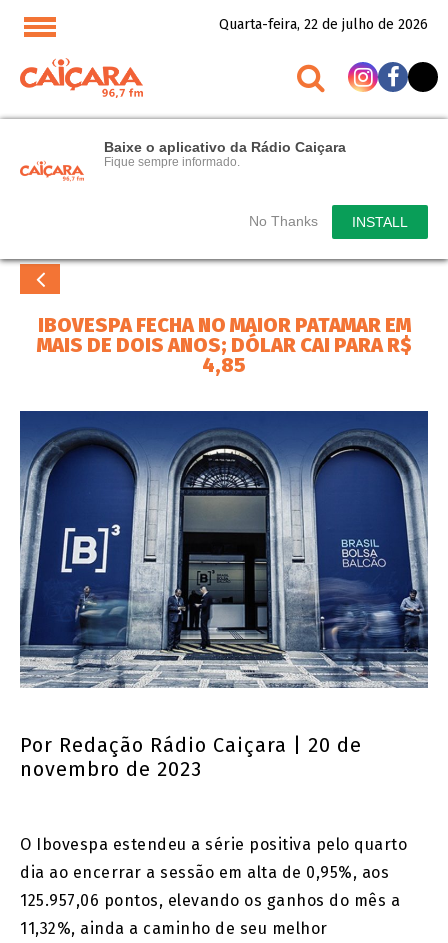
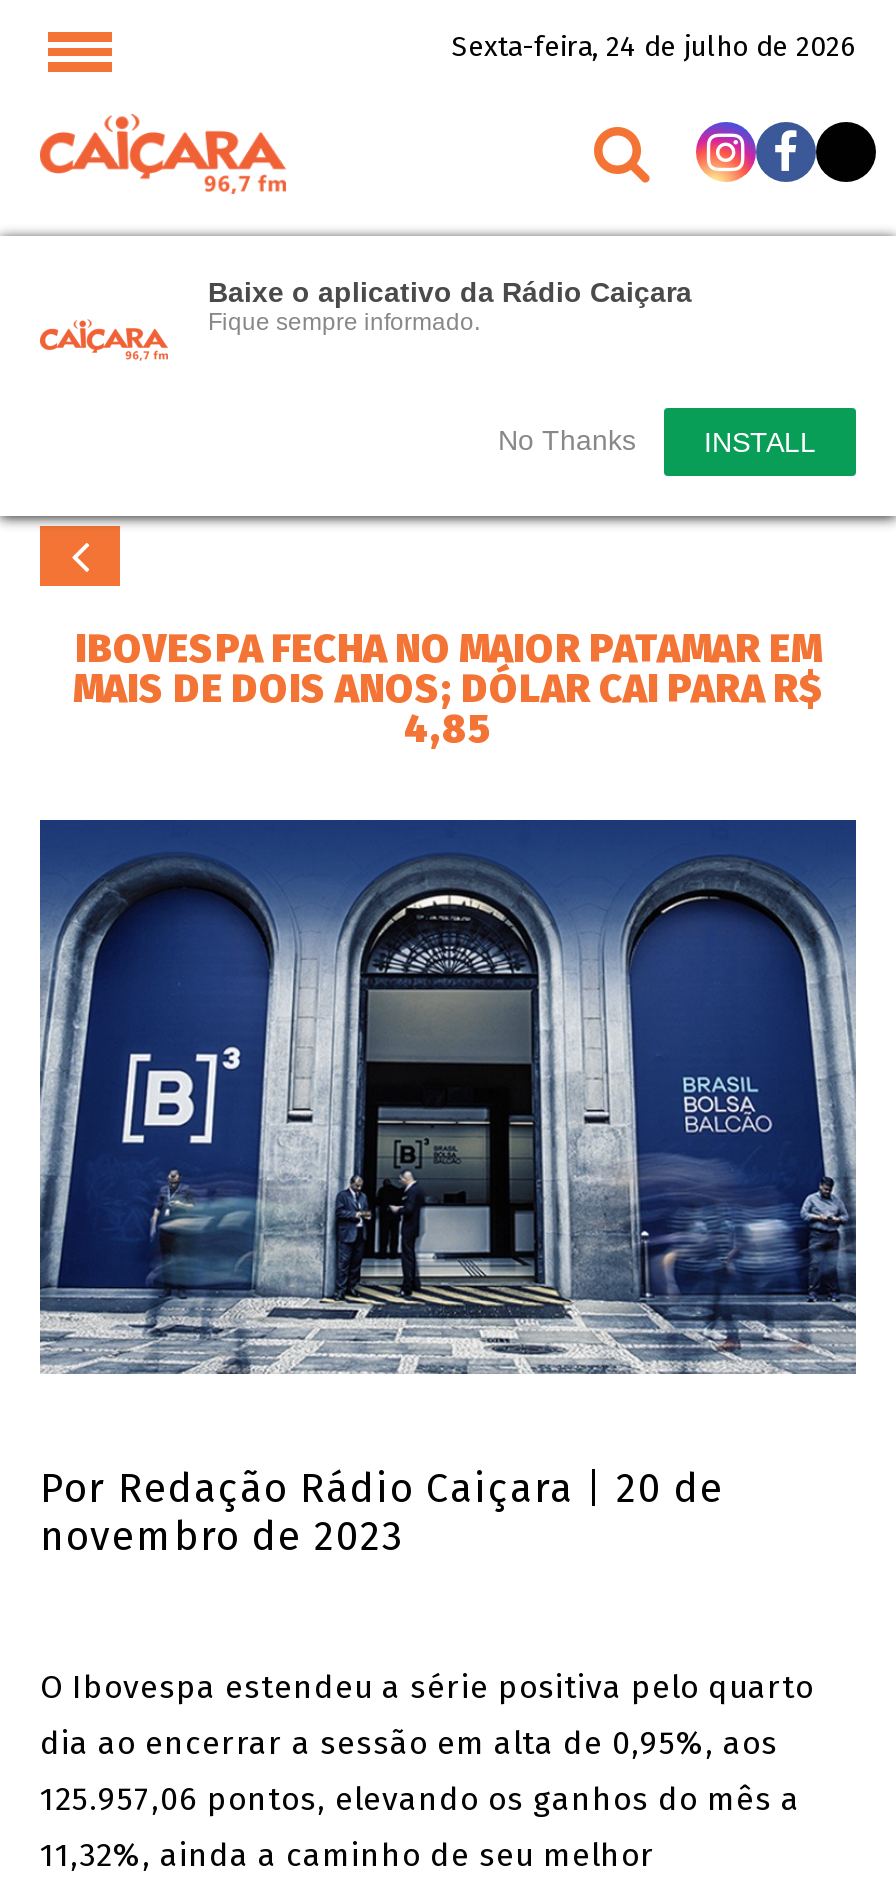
[219,16,428,33] Quarta-feira, 22 de julho de 2026 -> [452,30,856,64] Sexta-feira, 24 de julho de 2026

